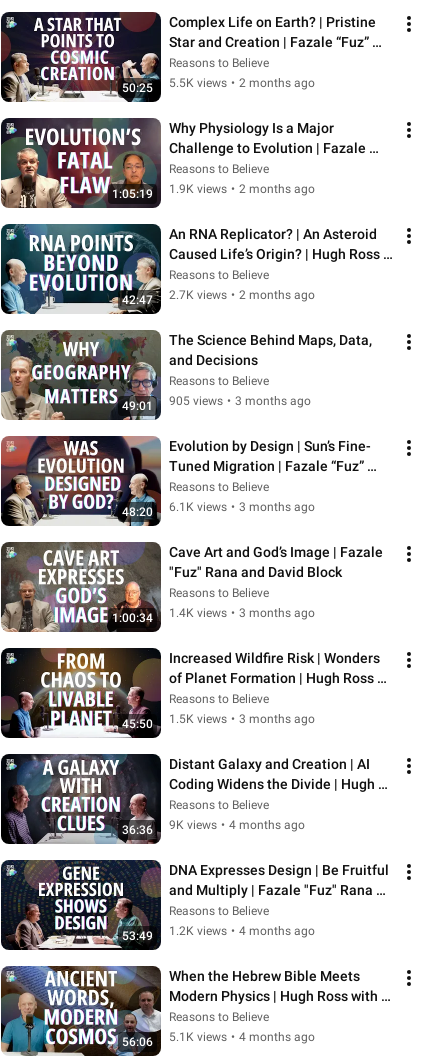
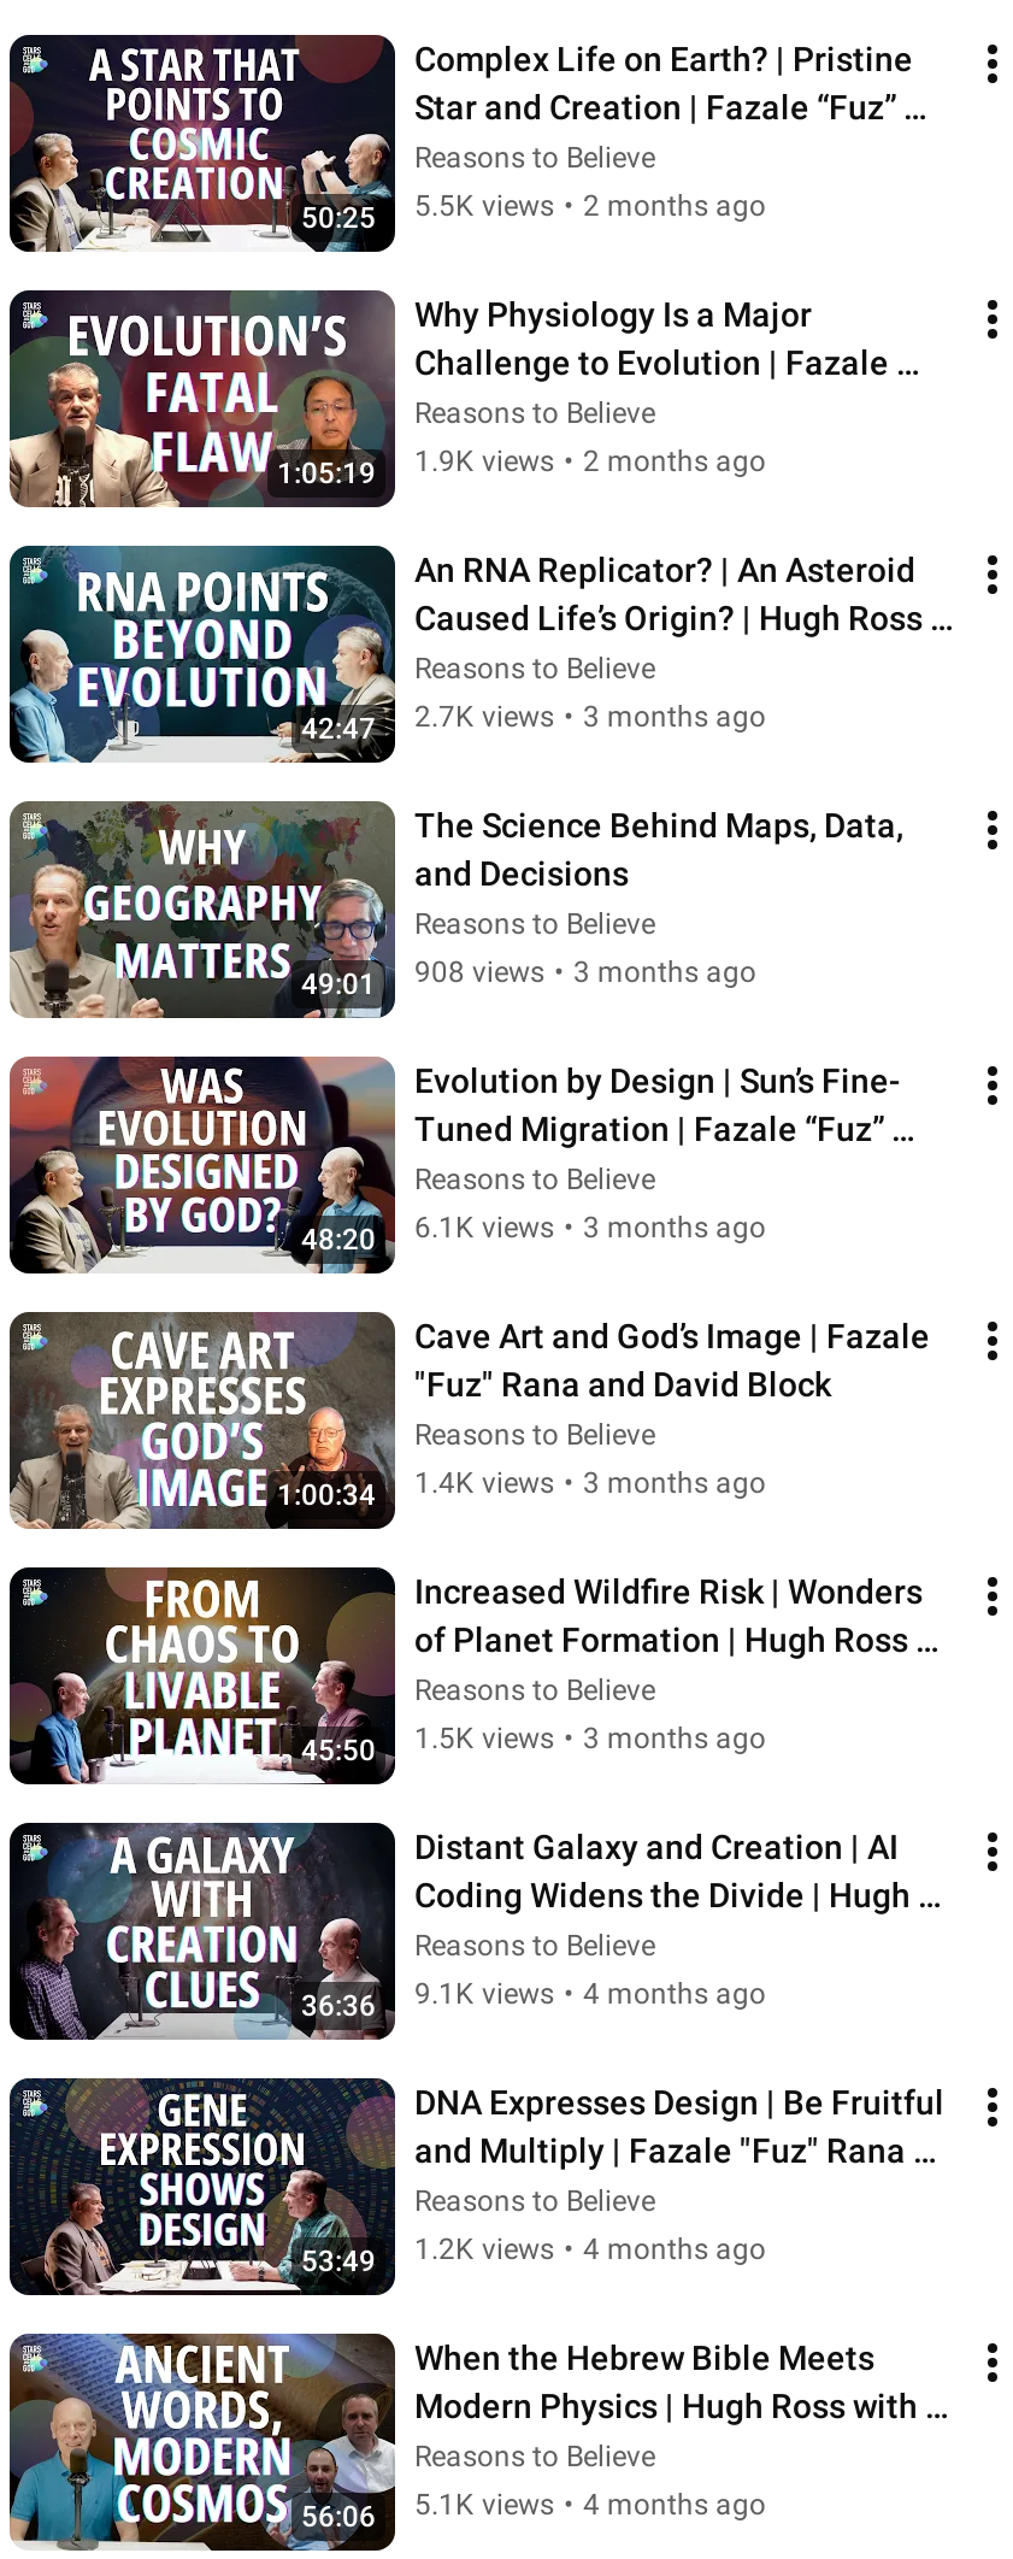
[169,288,315,302] 2.7K views • 2 months ago -> [414,700,766,734] 2.7K views • 3 months ago
[169,394,311,408] 905 views • 3 months ago -> [414,955,756,989] 908 views • 3 months ago
[169,818,305,832] 9K views • 4 months ago -> [414,1977,766,2011] 9.1K views • 4 months ago

